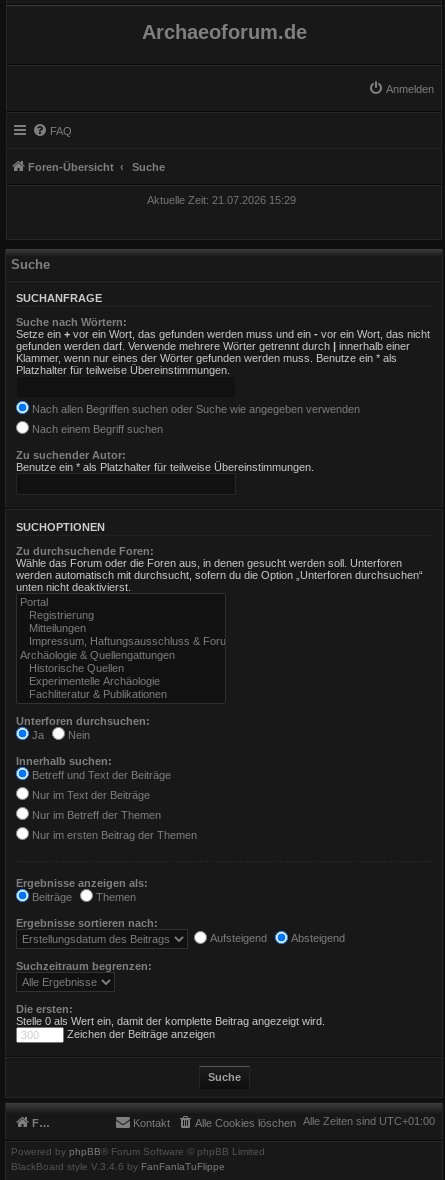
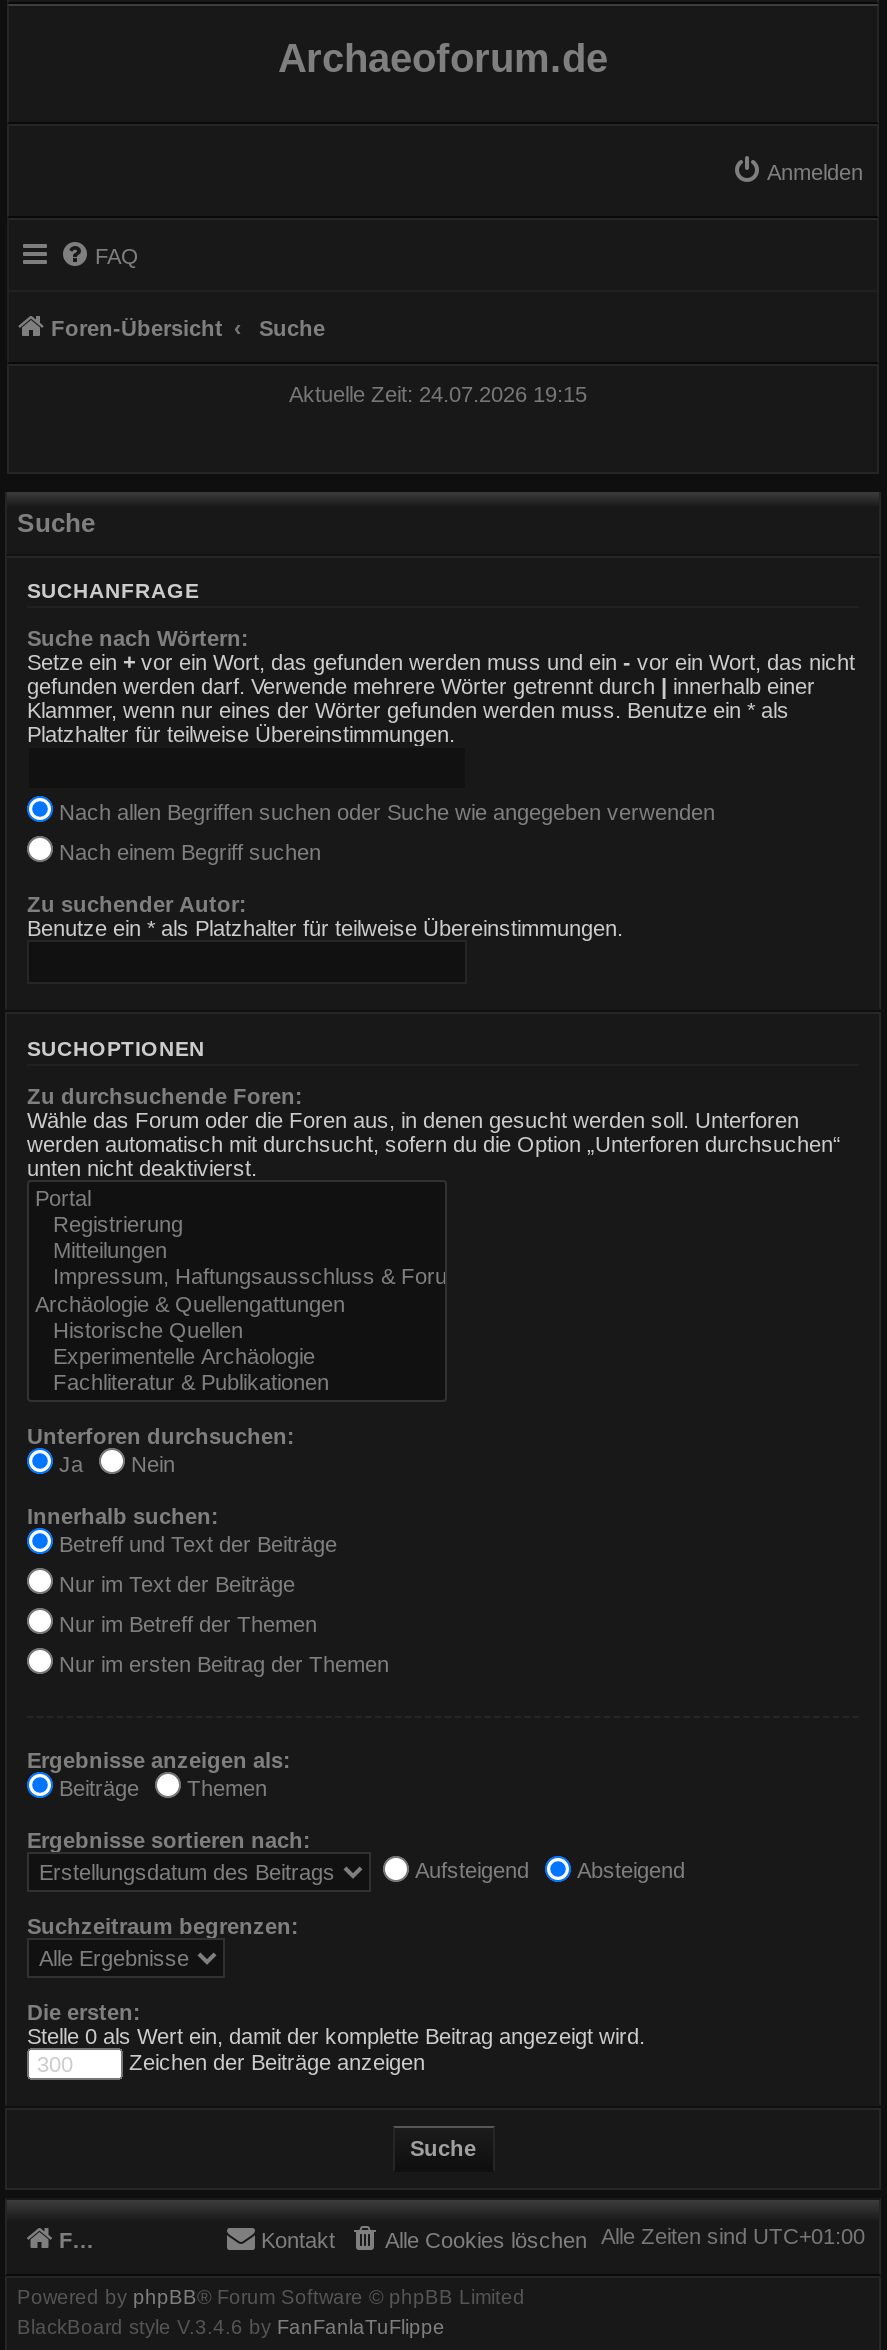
[147,194,296,206] Aktuelle Zeit: 21.07.2026 15:29 -> [289,382,587,406] Aktuelle Zeit: 24.07.2026 19:15

